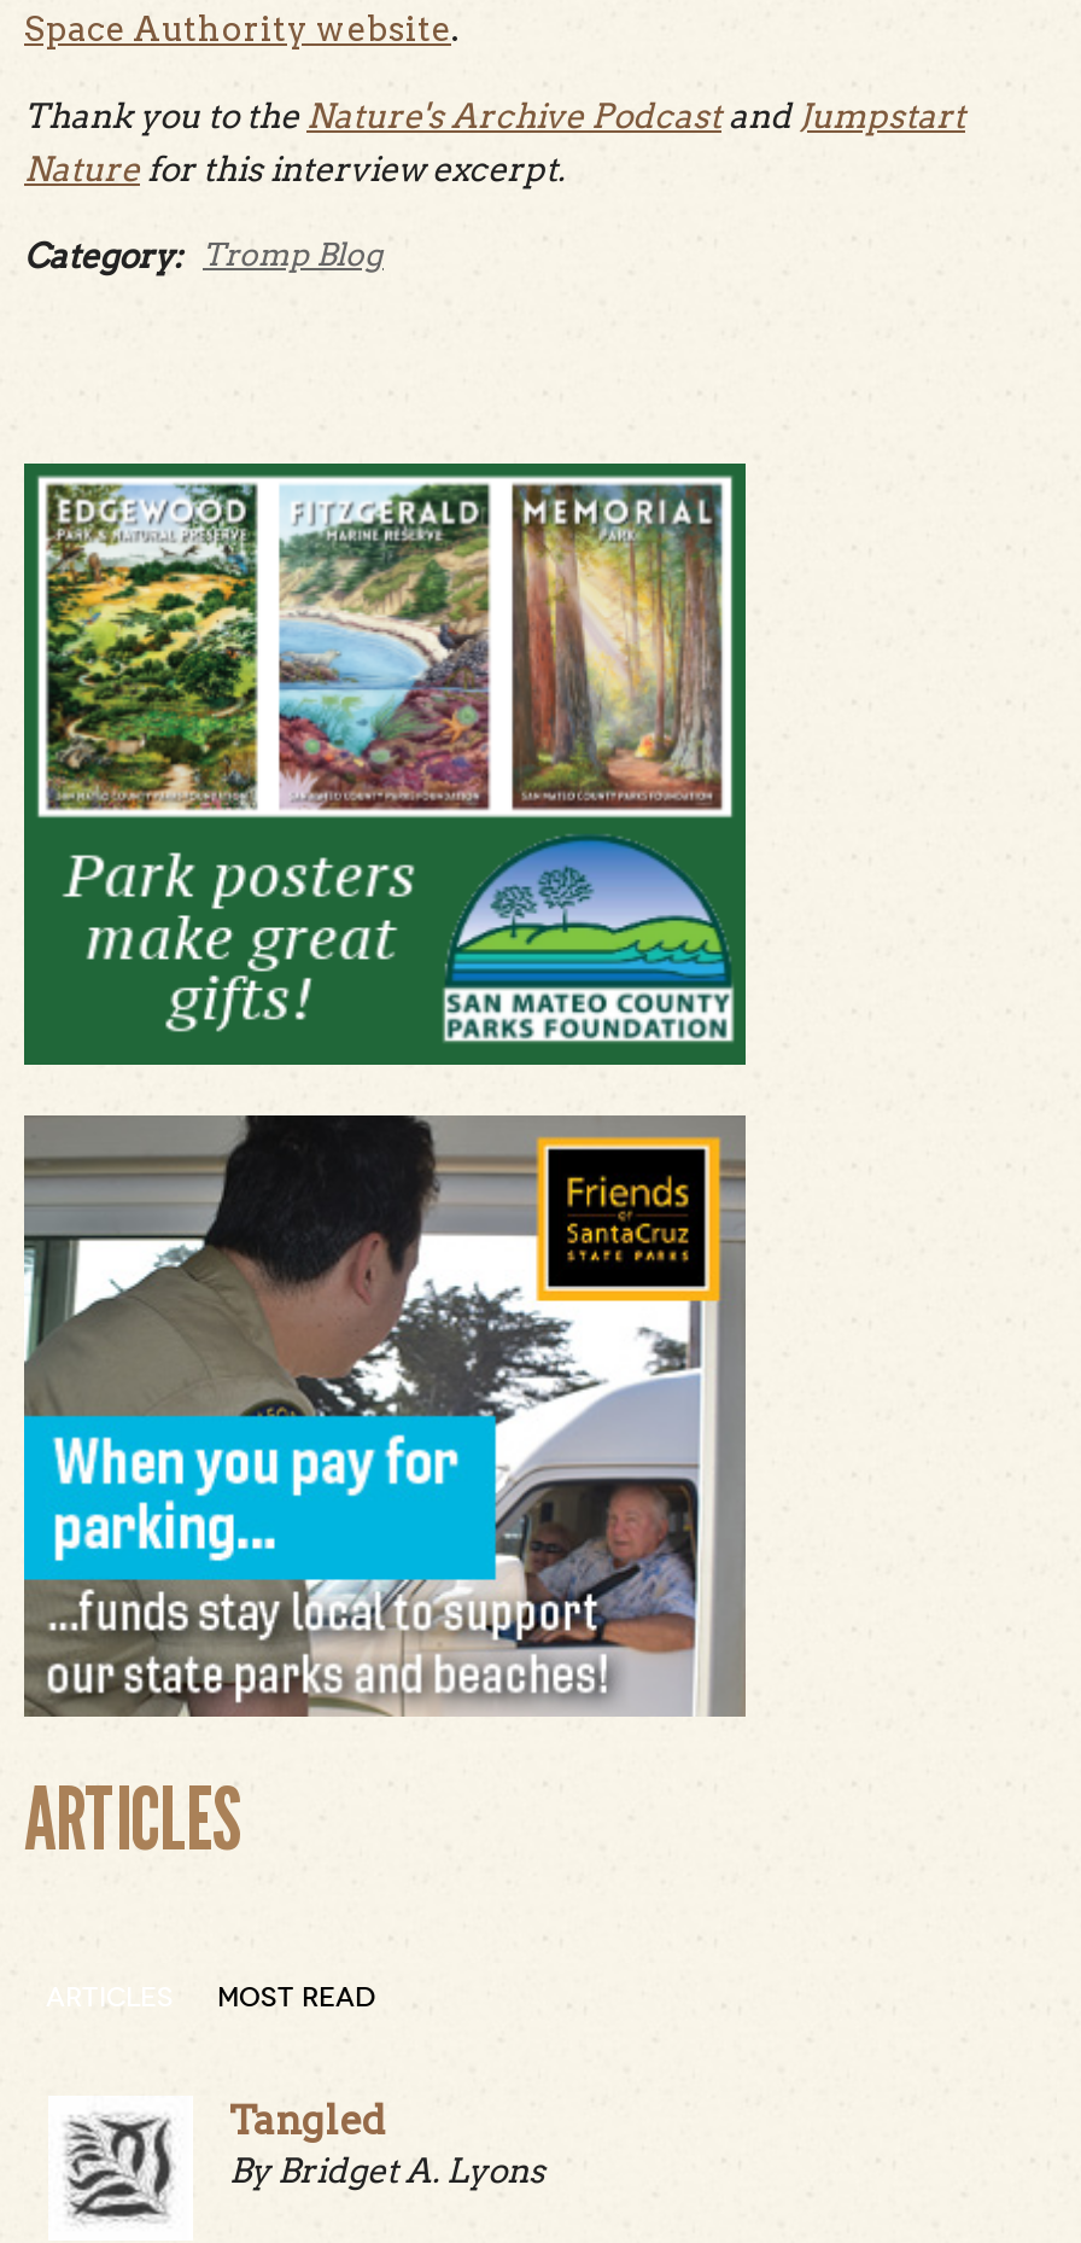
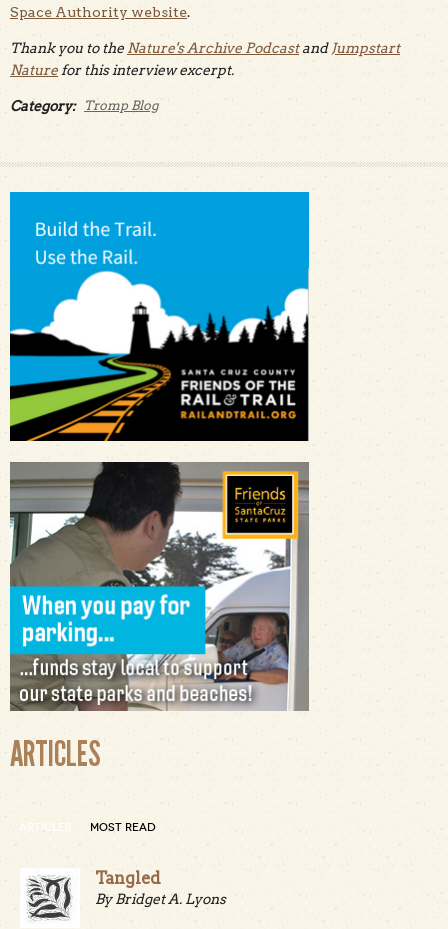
[22,461,748,1067] [image] -> [9,191,310,442] [image]

